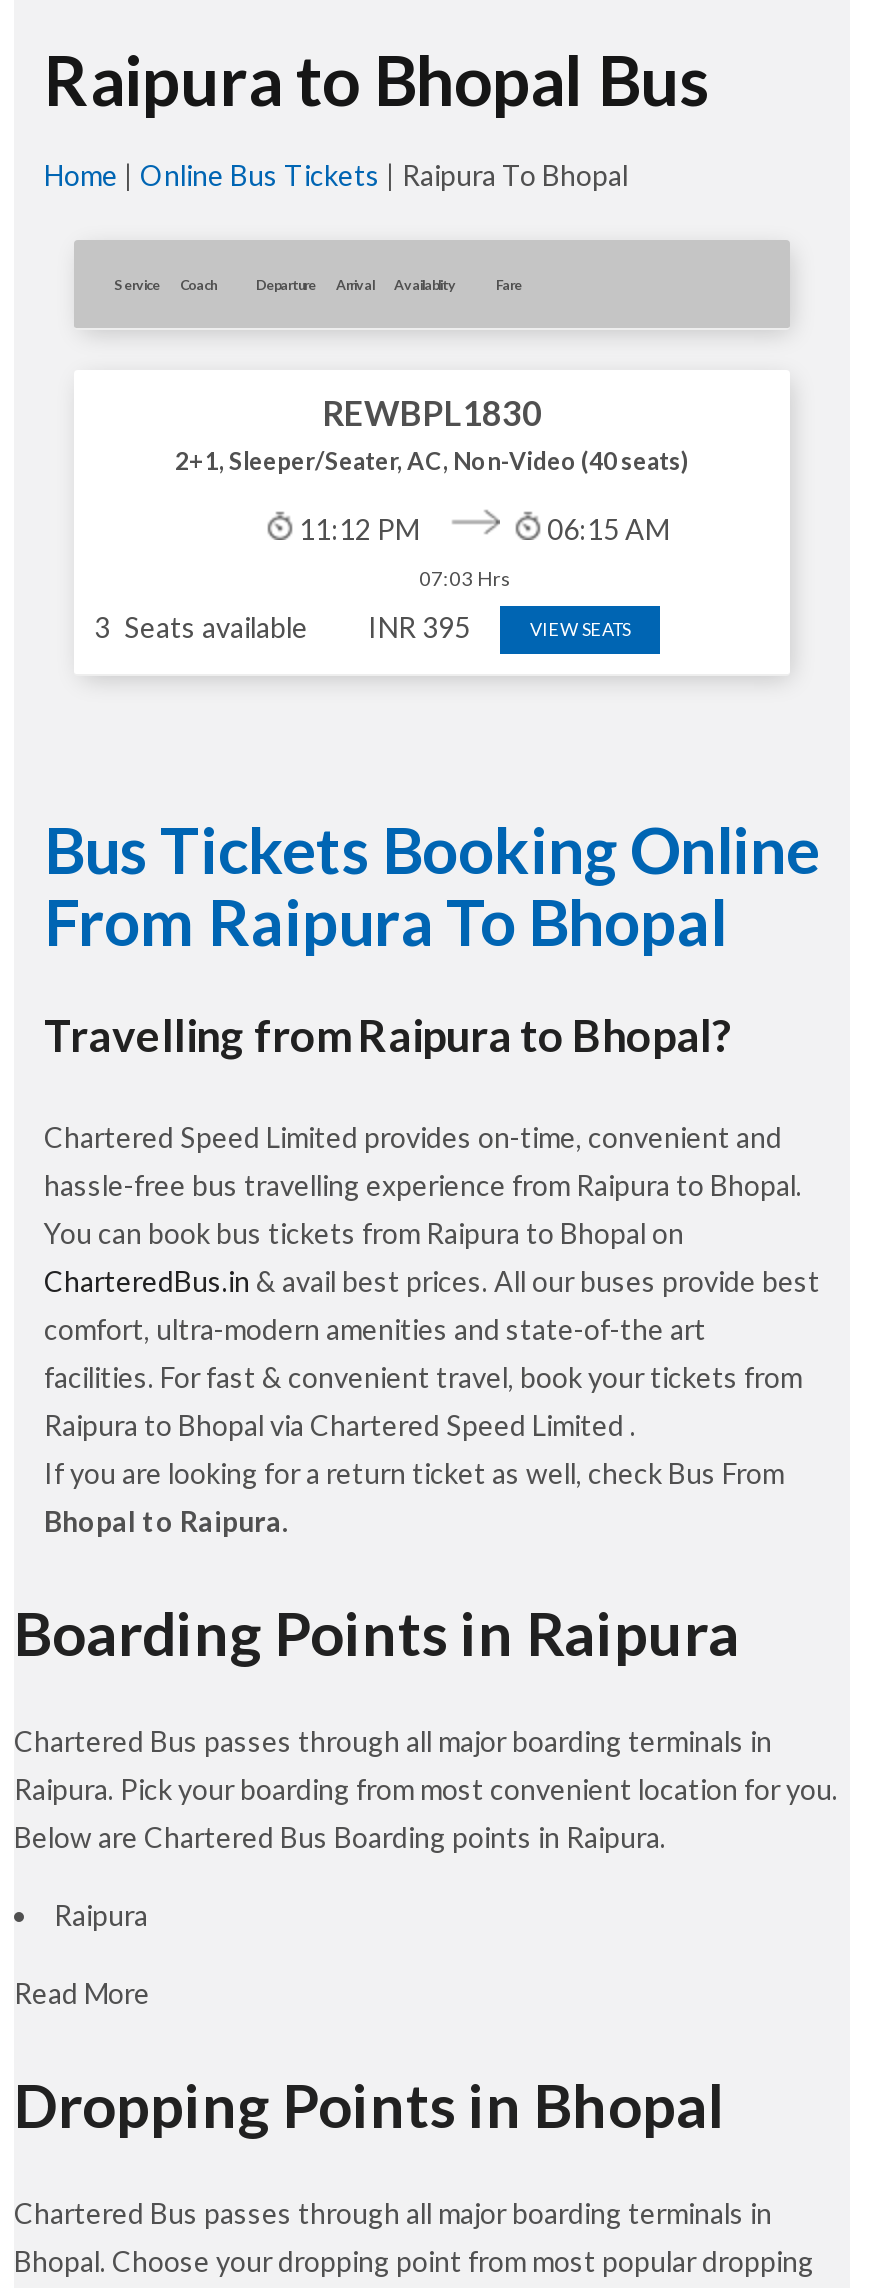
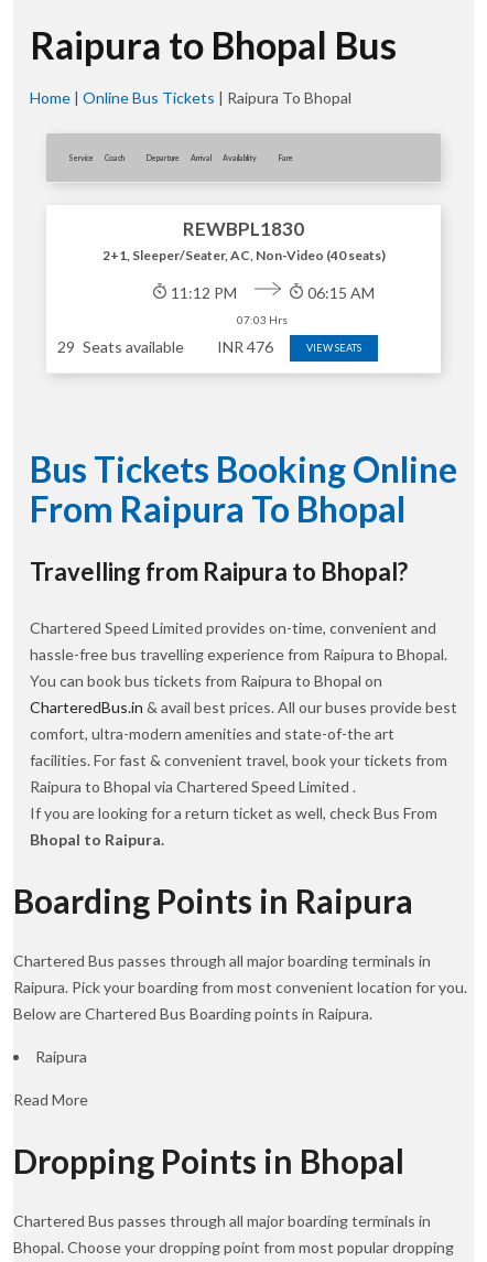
[94,610,308,644] 3 Seats available -> [57,337,184,356] 29 Seats available
[368,610,470,644] INR 395 -> [217,337,273,356] INR 476

